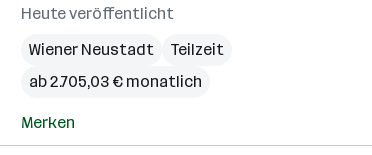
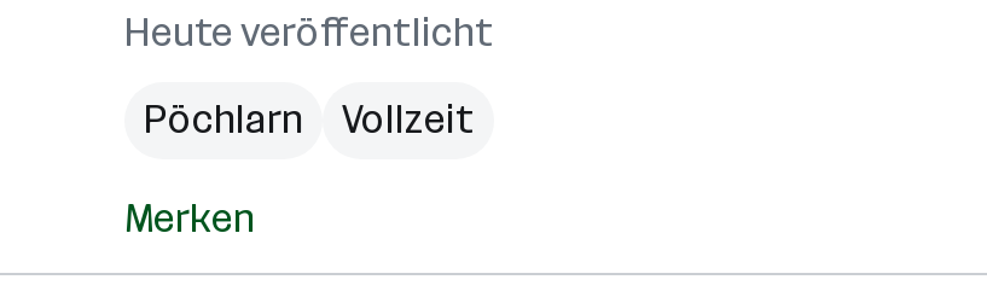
[29,40,224,91] Wiener Neustadt | Teilzeit | ab 2.705,03 € monatlich -> [144,97,475,142] Pöchlarn | Vollzeit

